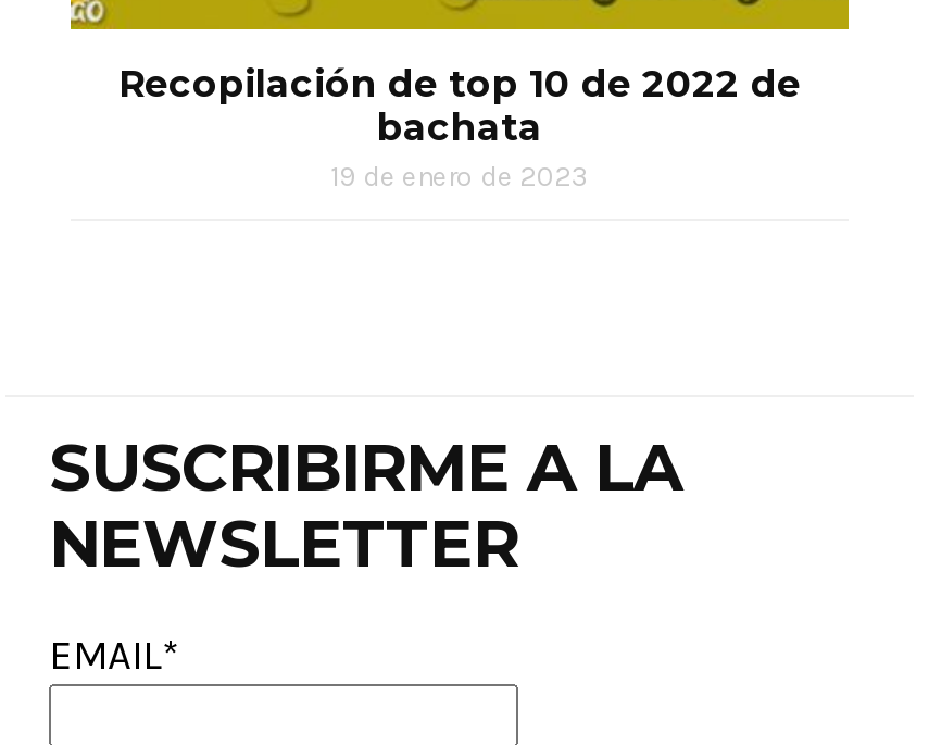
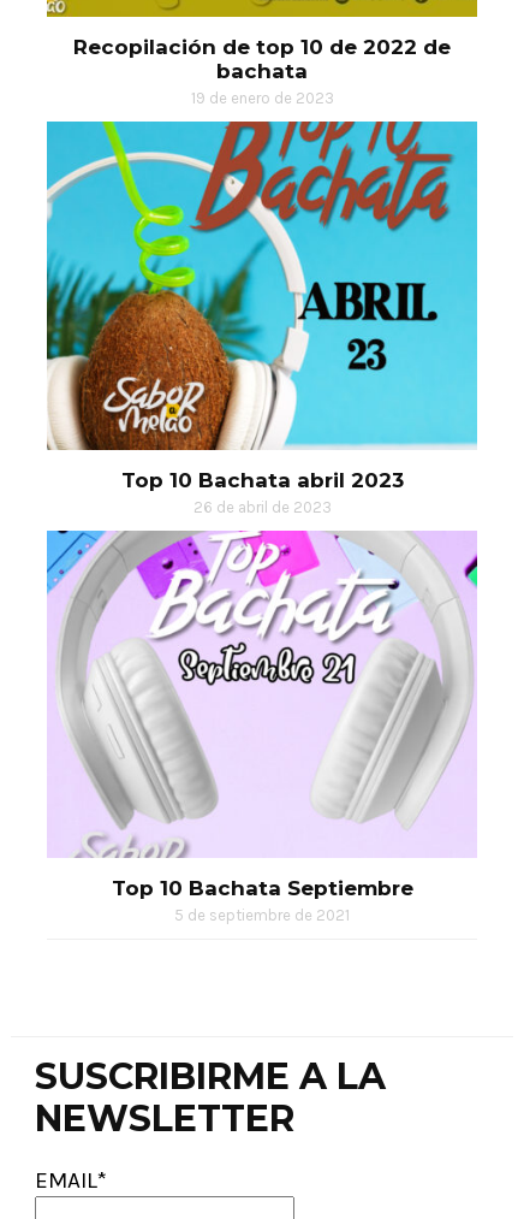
none -> [46,120,478,516] [image] | Top 10 Bachata abril 2023 | 26 de abril de 2023
none -> [46,525,478,925] [image] | Top 10 Bachata Septiembre | 5 de septiembre de 2021

